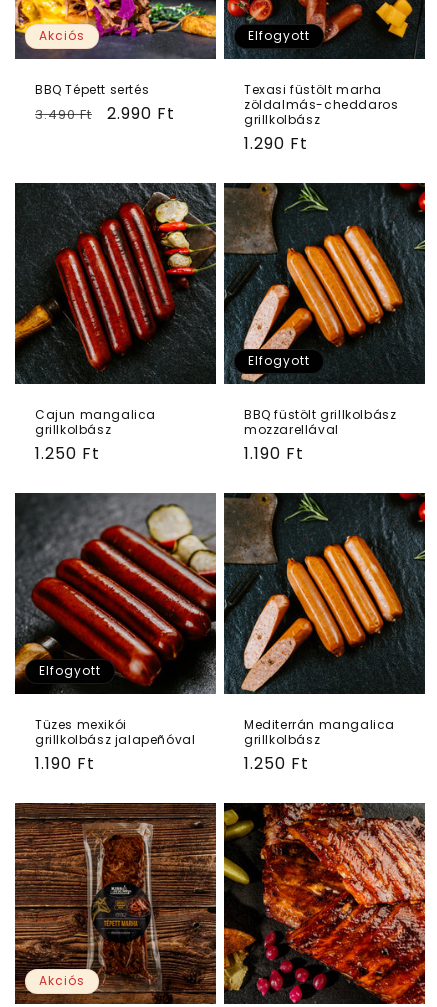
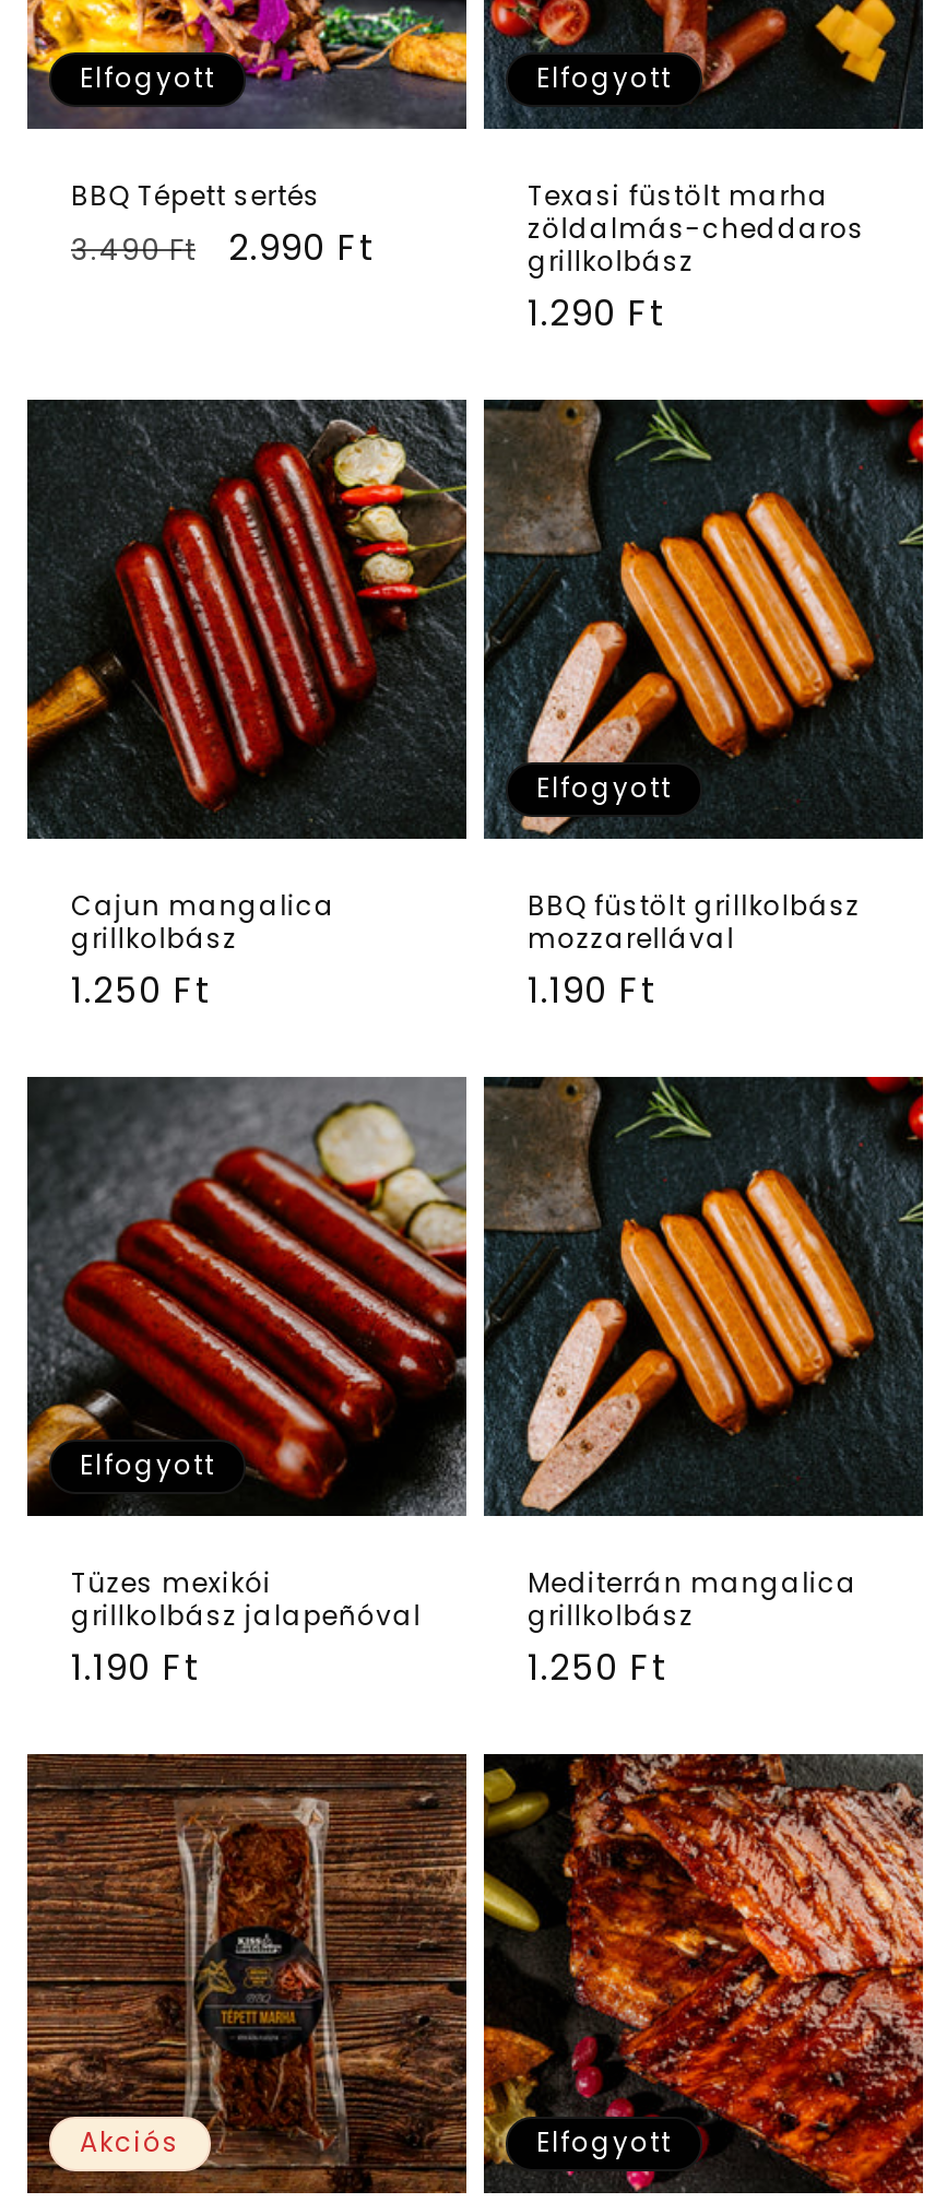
[39,27,85,44] Akciós -> [80,60,215,97] Elfogyott
none -> [536,2124,672,2161] Elfogyott

